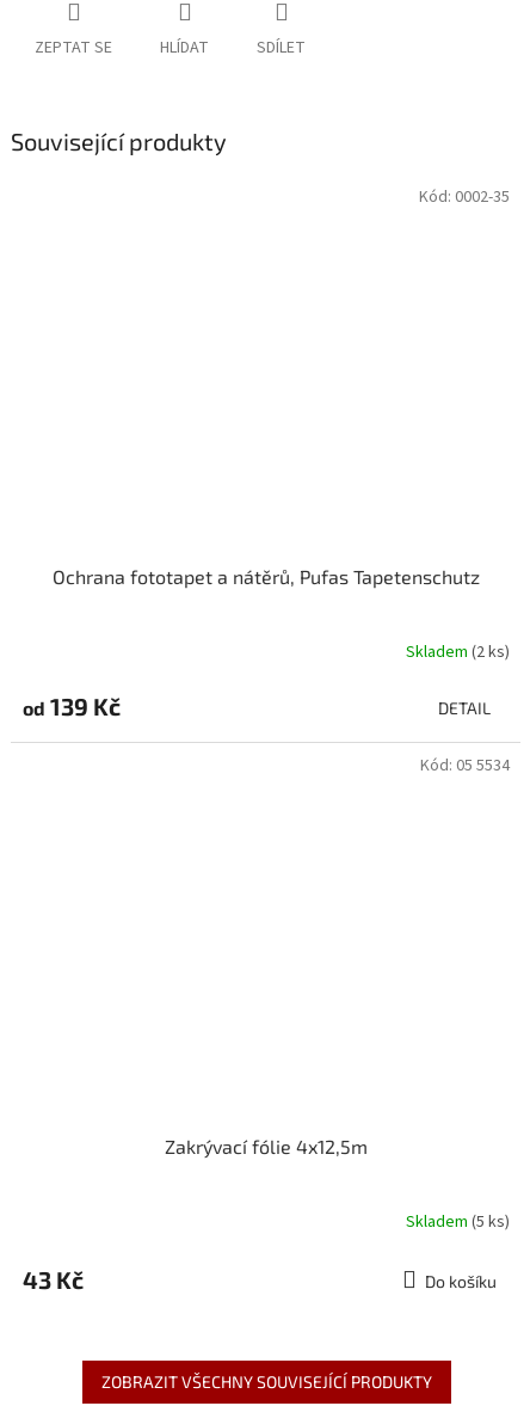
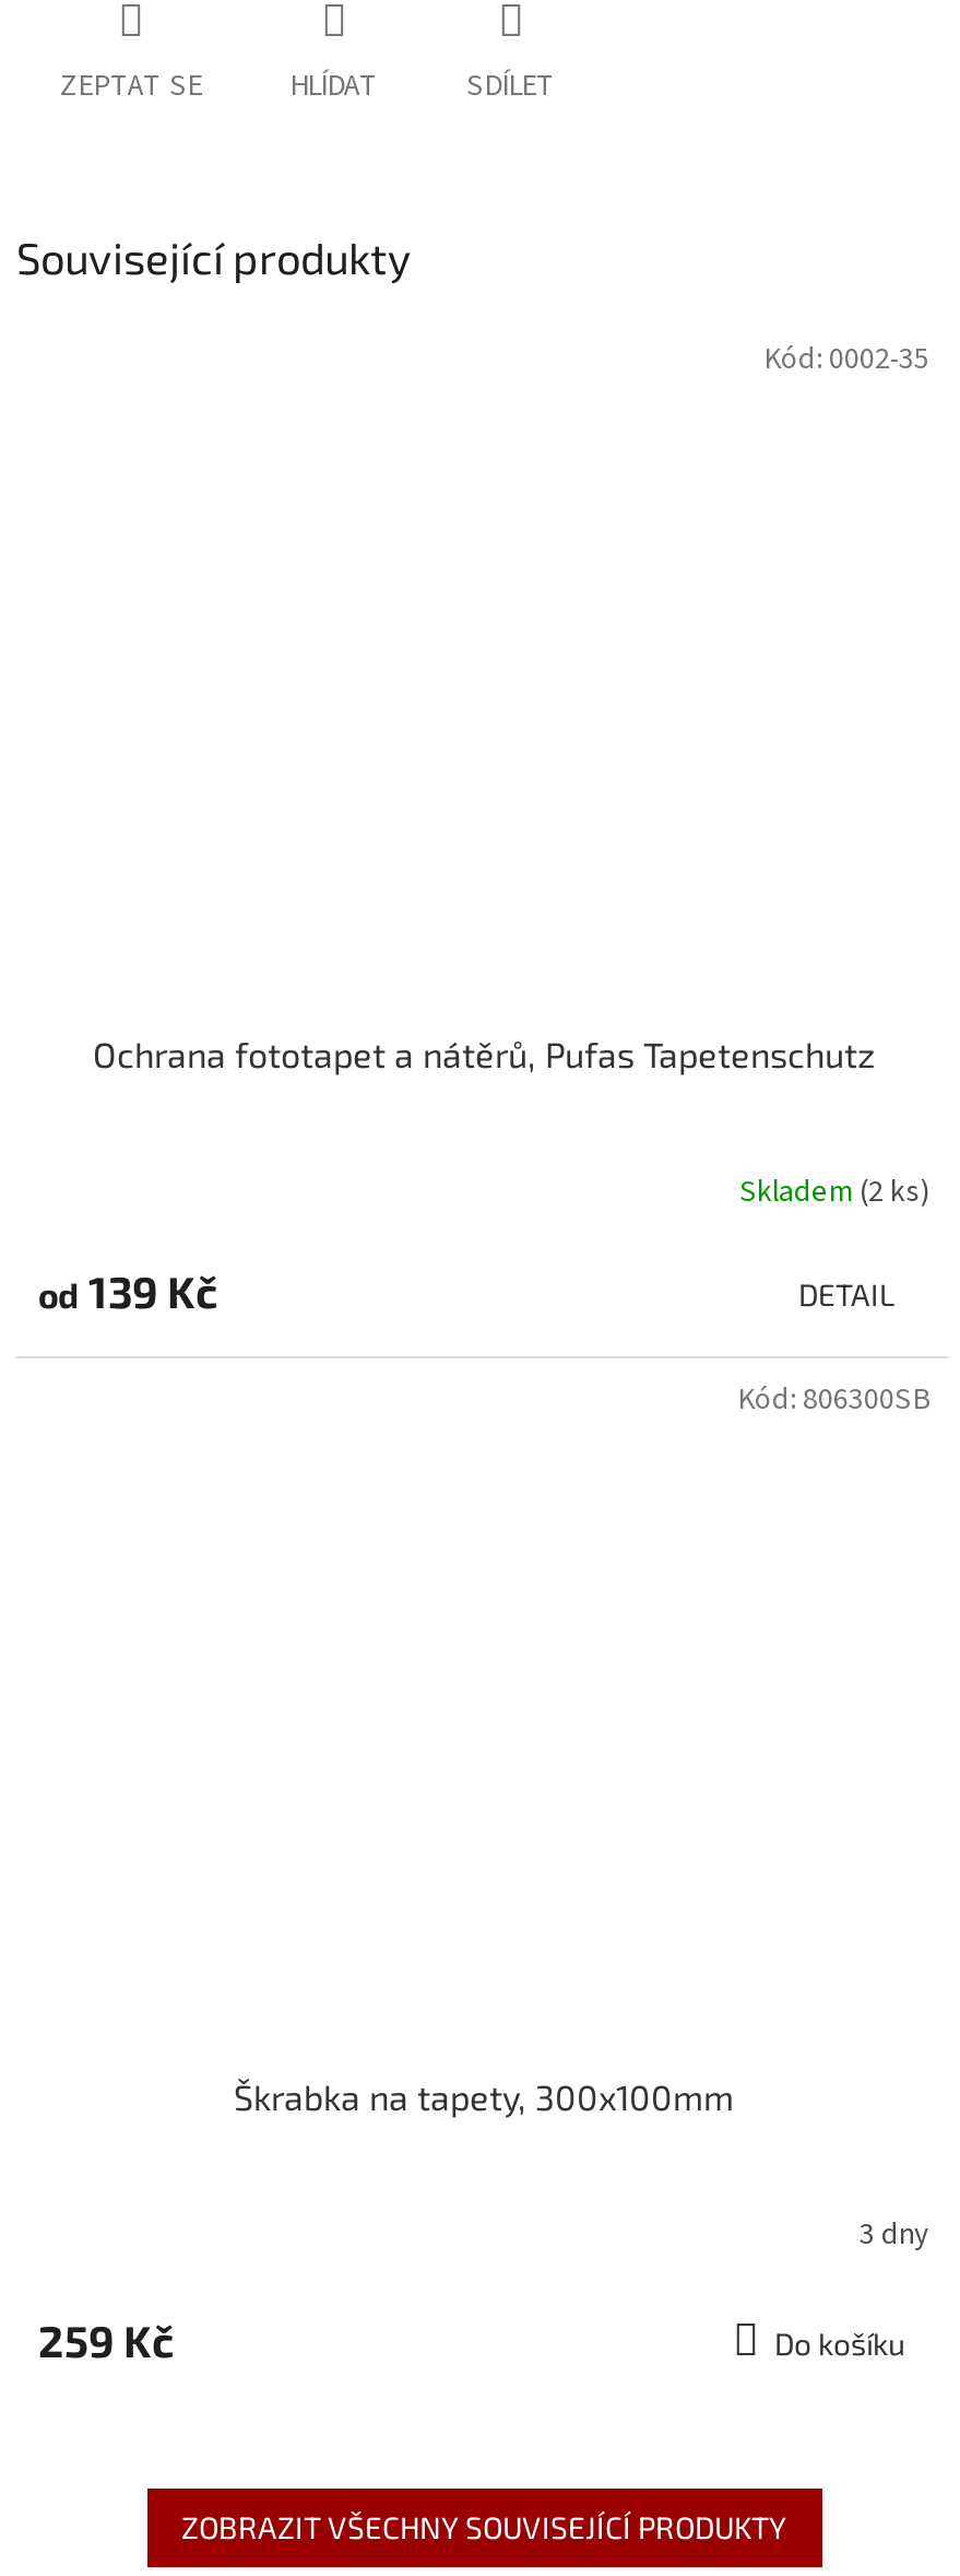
[420,754,510,778] Kód: 05 5534 -> [737,1379,929,1423] Kód: 806300SB
[165,1135,368,1158] Zakrývací fólie 4x12,5m -> [234,2076,734,2117] Škrabka na tapety, 300x100mm
[406,1210,510,1234] Skladem (5 ks) -> [860,2212,929,2256] 3 dny
[23,1265,84,1294] 43 Kč -> [38,2314,174,2366] 259 Kč

